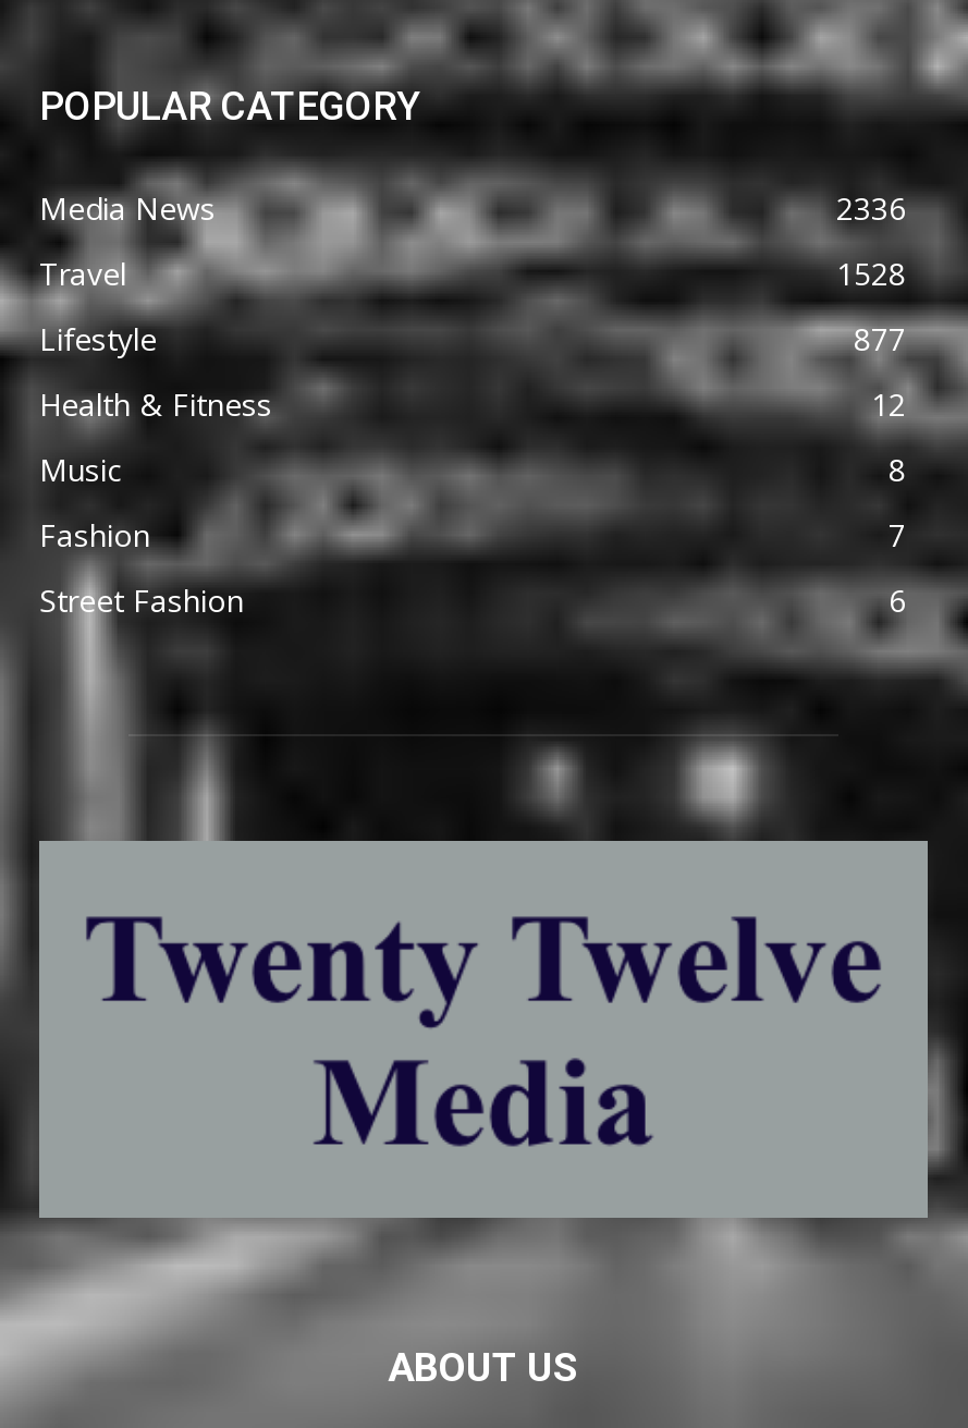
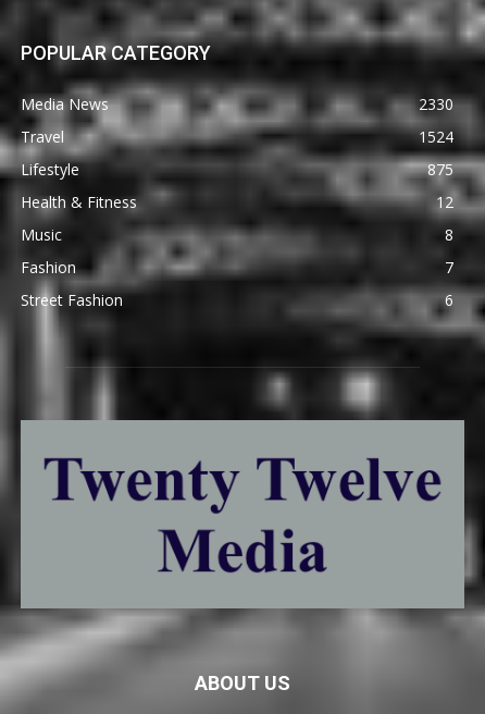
[836,188,906,230] 2336 -> [419,94,453,115] 2330
[836,254,906,295] 1528 -> [419,127,453,147] 1524
[854,319,906,361] 877 -> [427,159,453,180] 875

